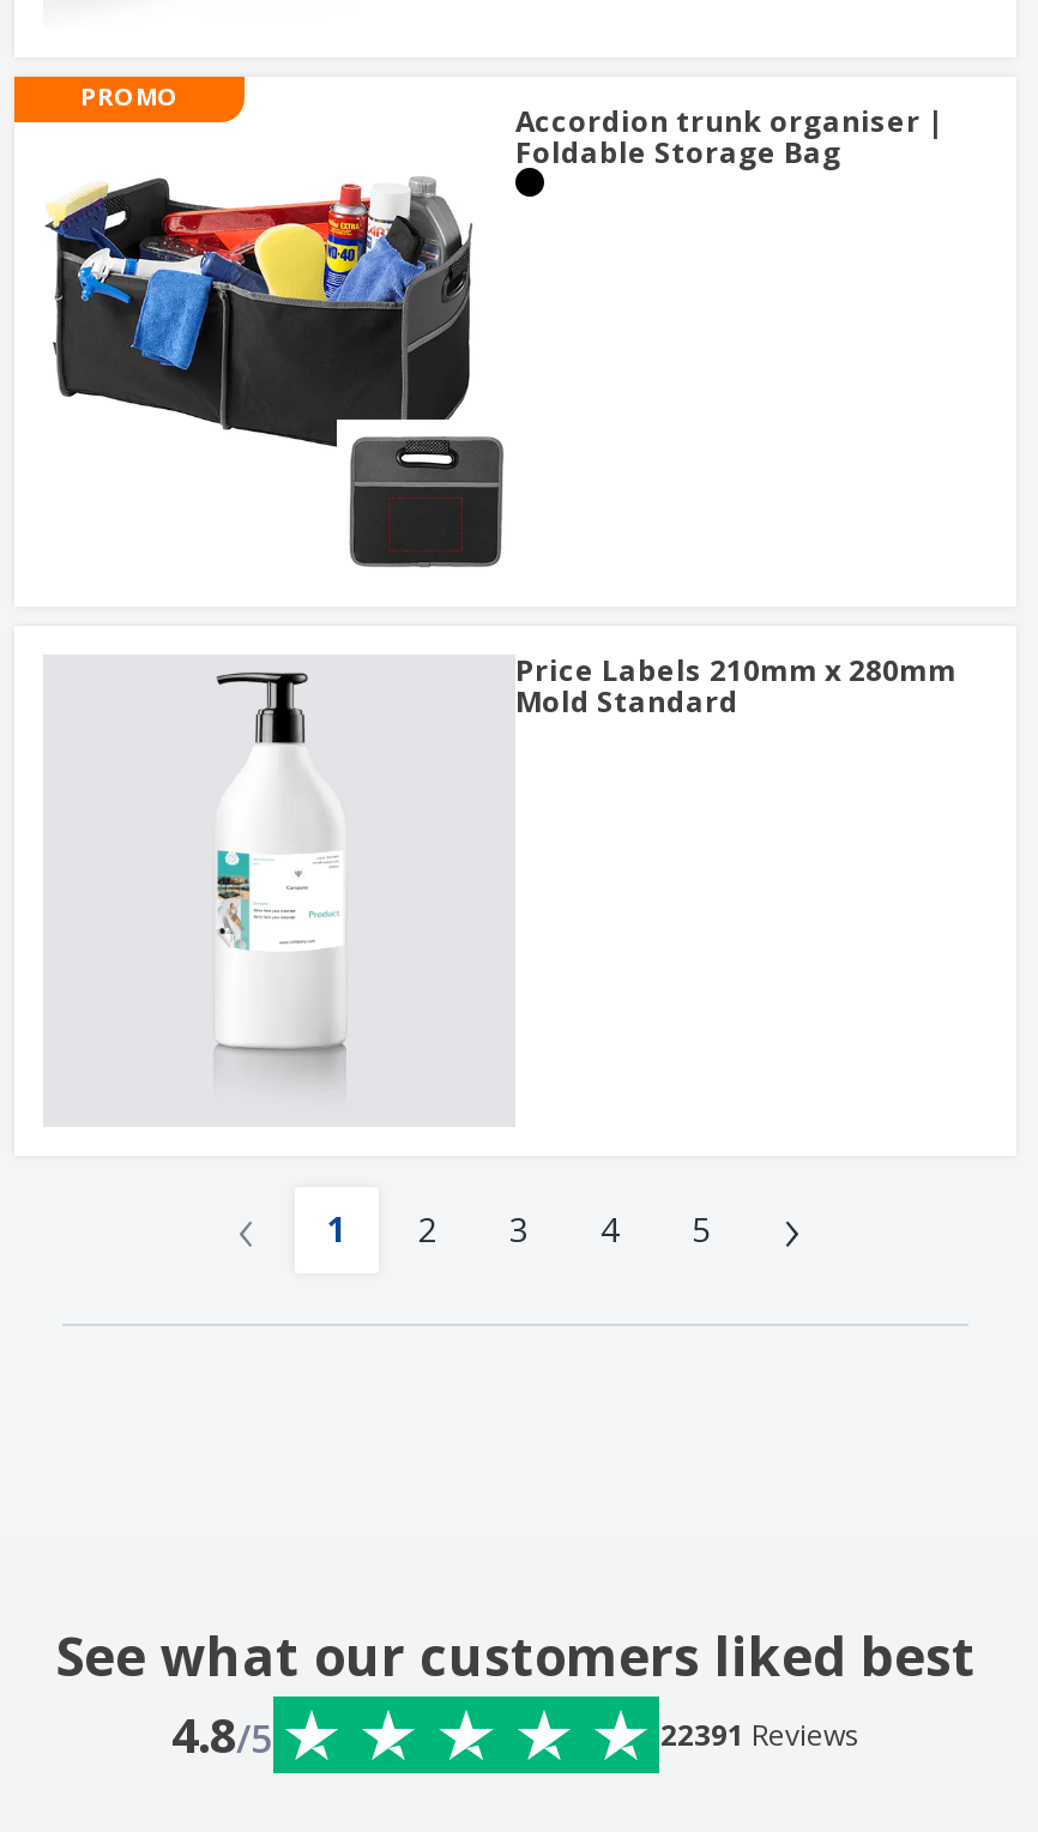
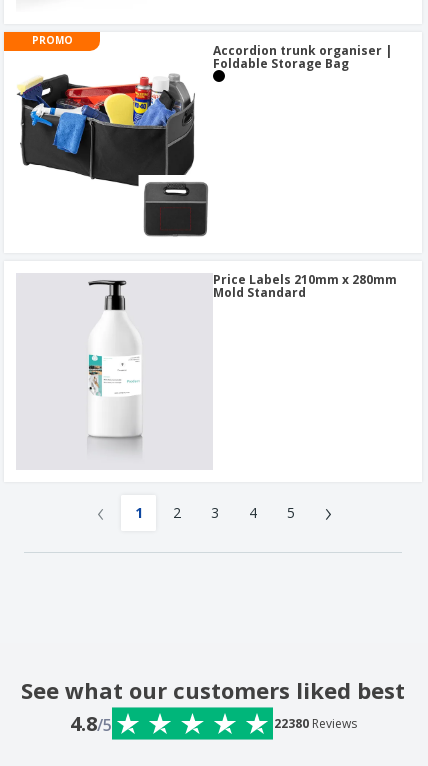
[660,1715,859,1755] 22391 Reviews -> [273,715,356,732] 22380 Reviews

